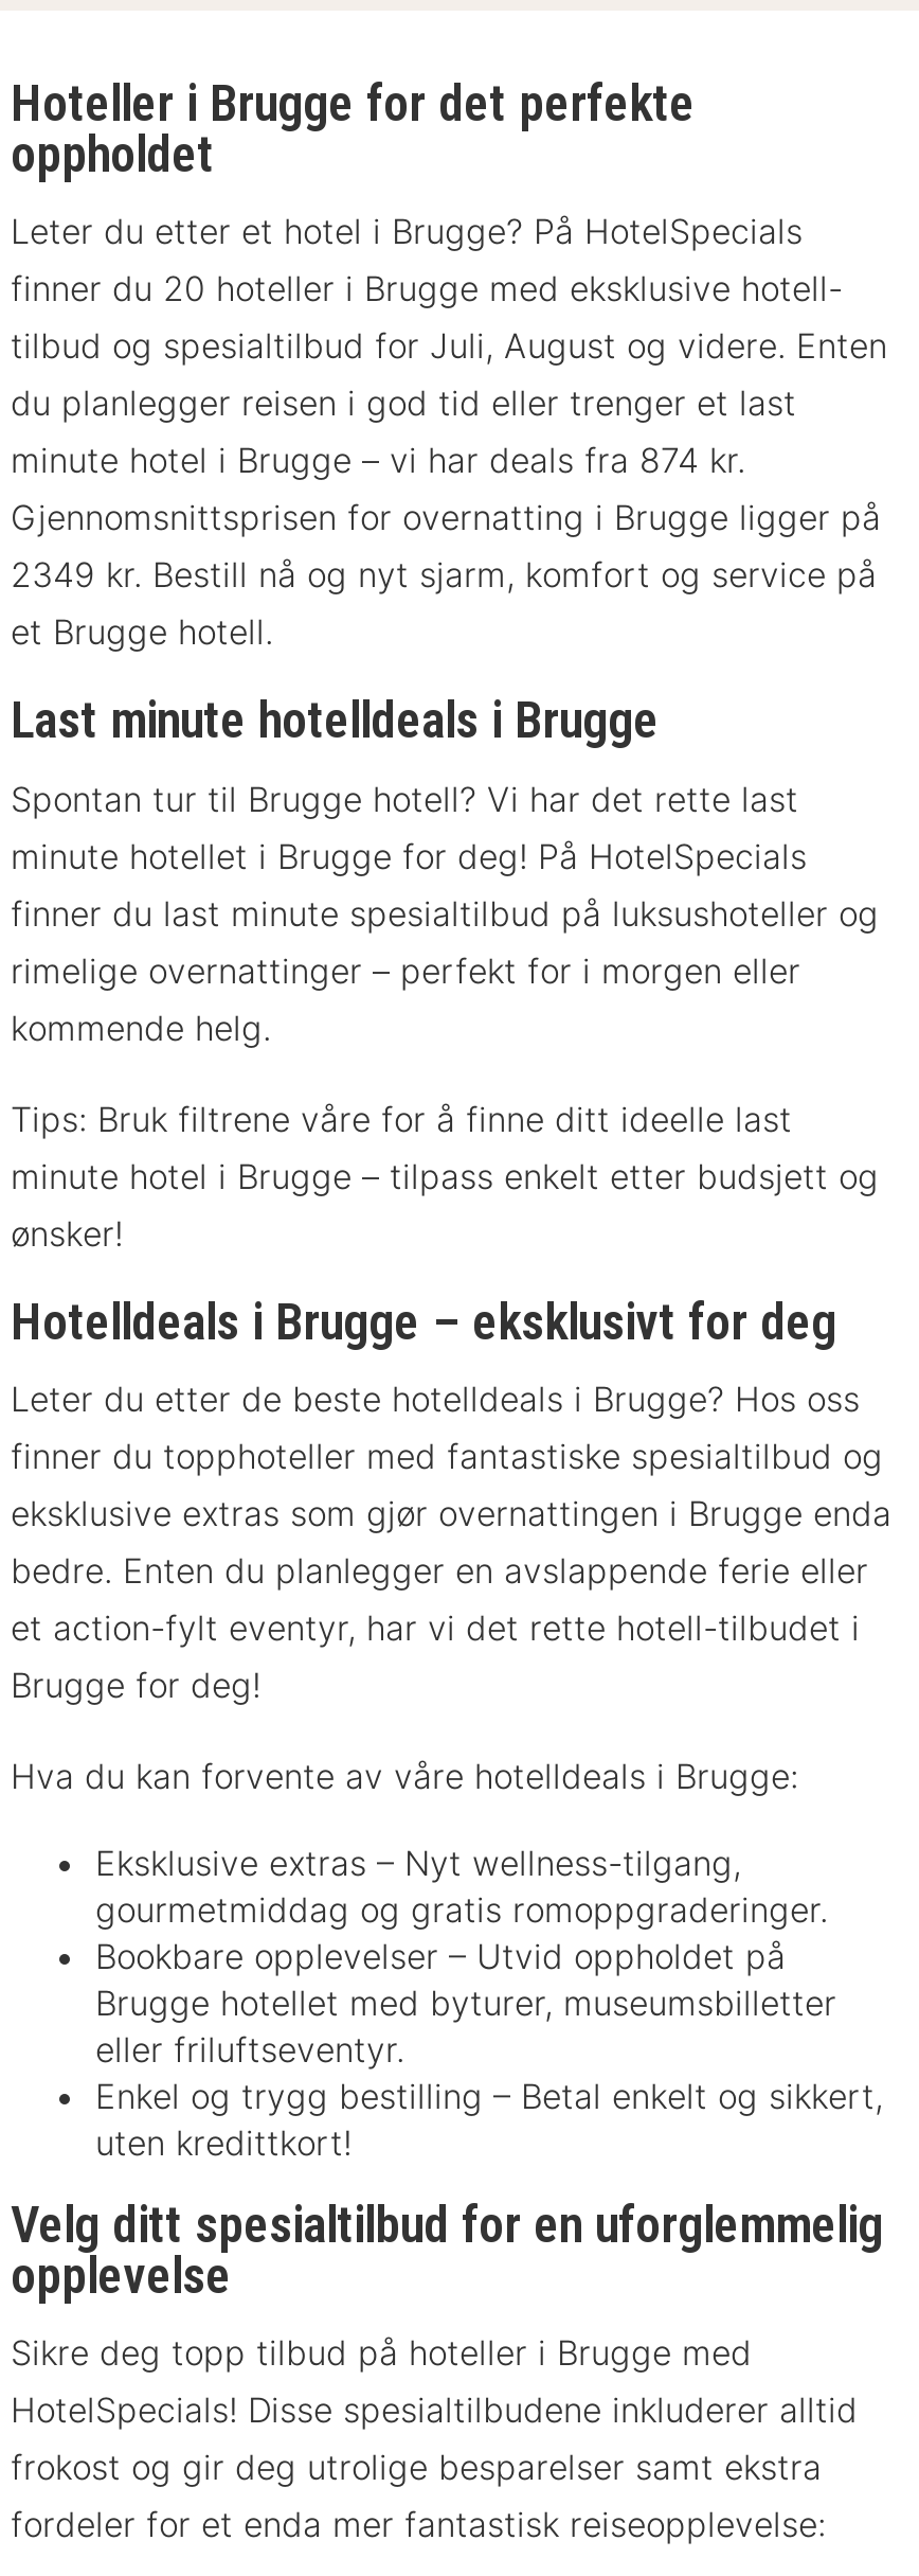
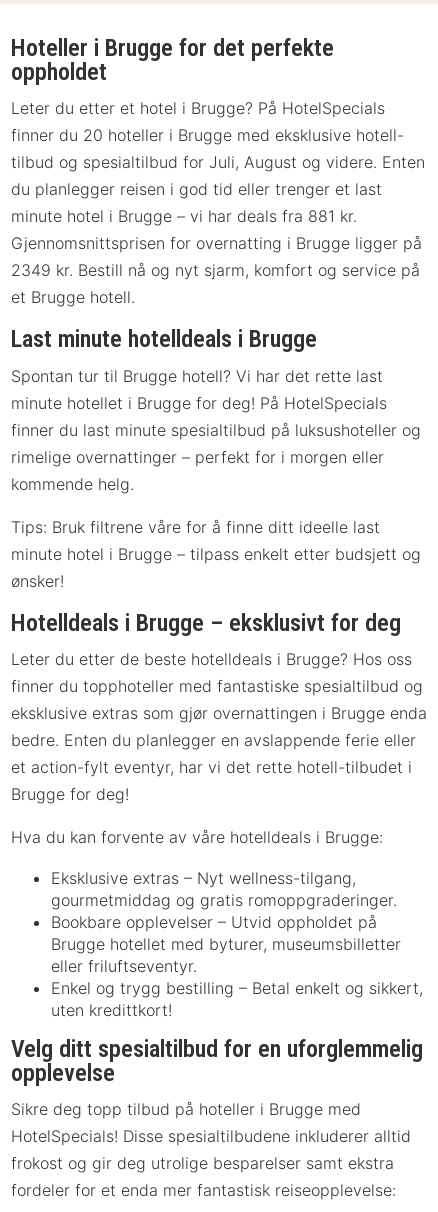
[11,440,745,482] minute hotel i Brugge – vi har deals fra 874 kr. -> [11,206,357,226] minute hotel i Brugge – vi har deals fra 881 kr.

